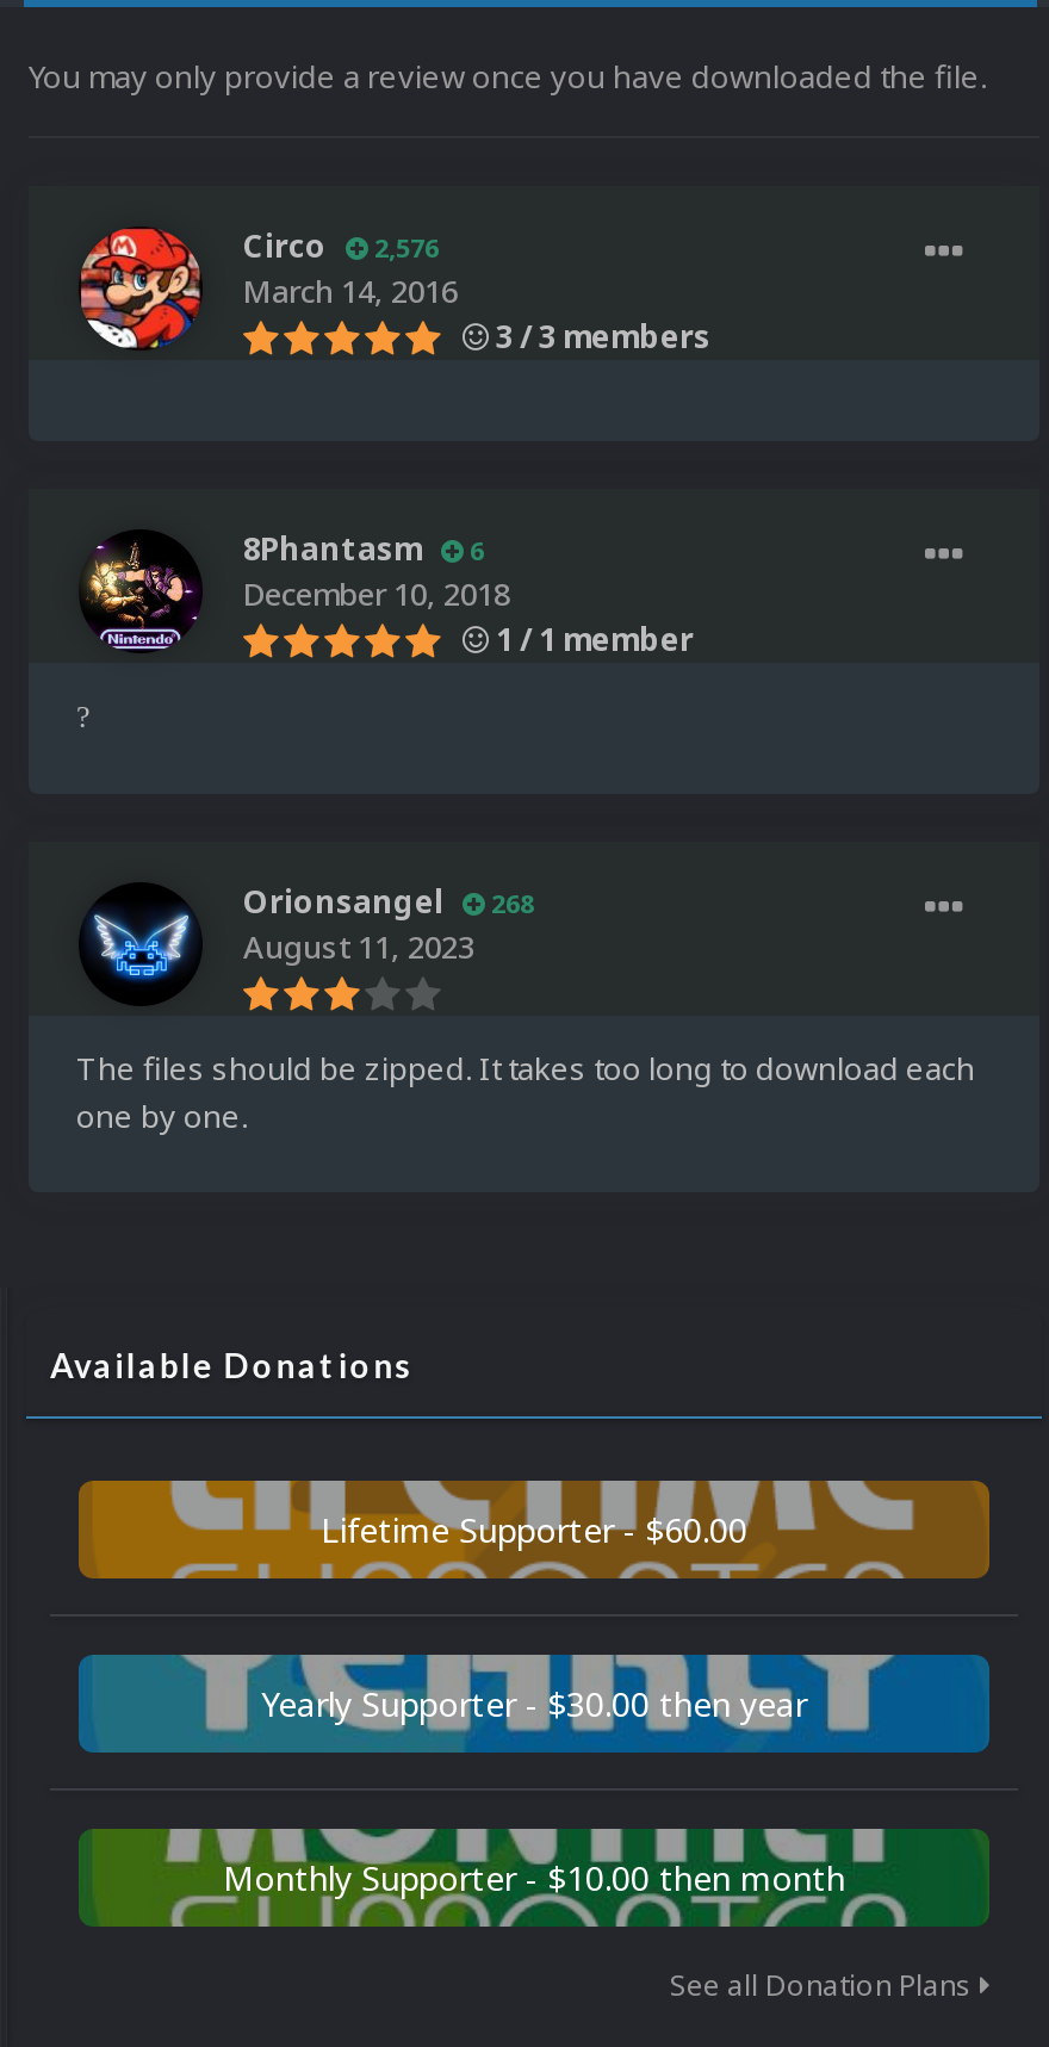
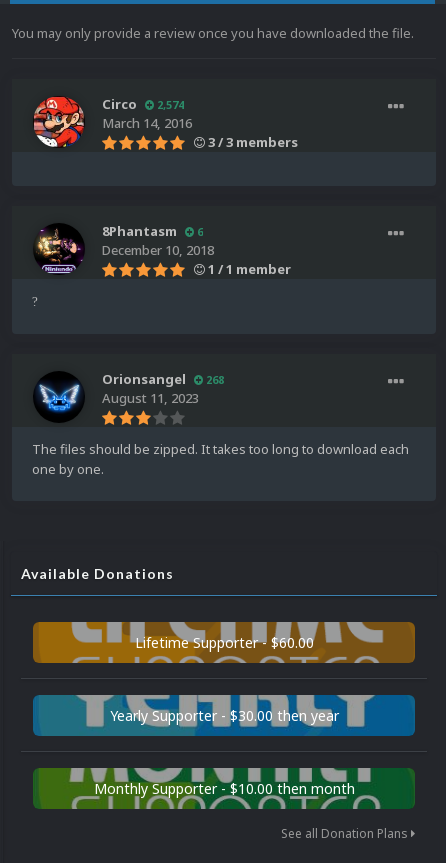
[243,225,439,268] Circo 2,576 -> [102,95,184,113] Circo 2,574

